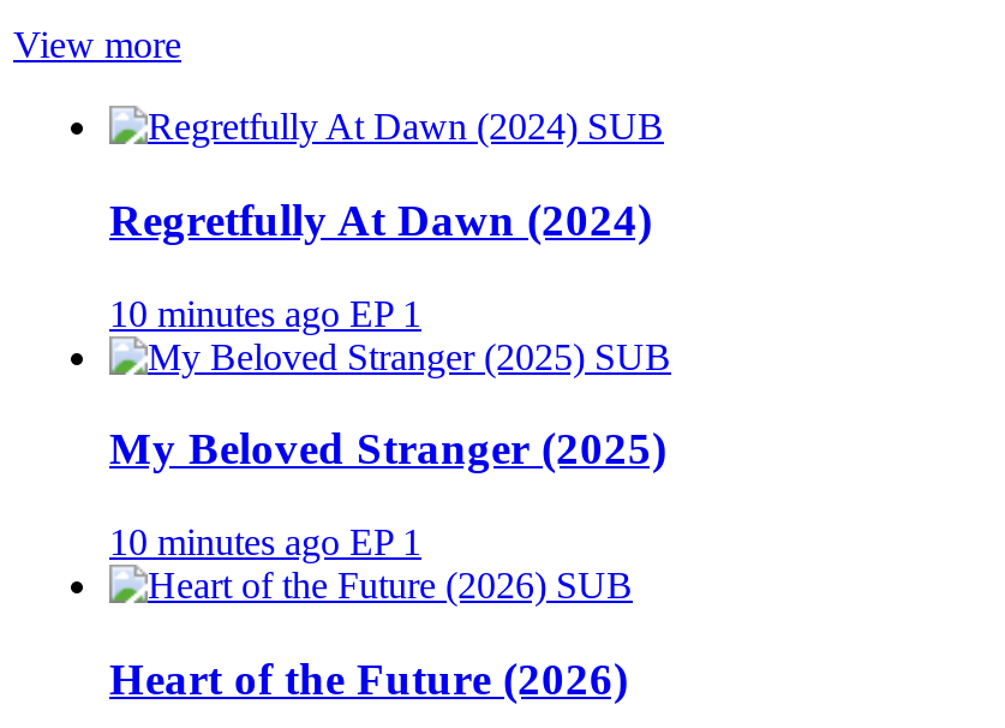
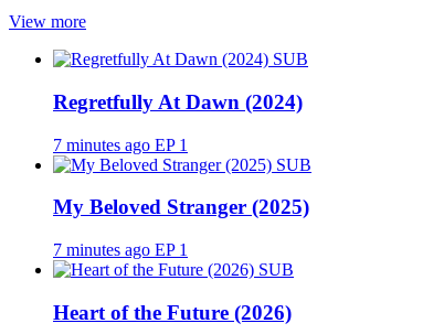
[109,292,421,333] 10 minutes ago EP 1 -> [53,135,188,154] 7 minutes ago EP 1
[109,522,421,562] 10 minutes ago EP 1 -> [53,240,188,259] 7 minutes ago EP 1

